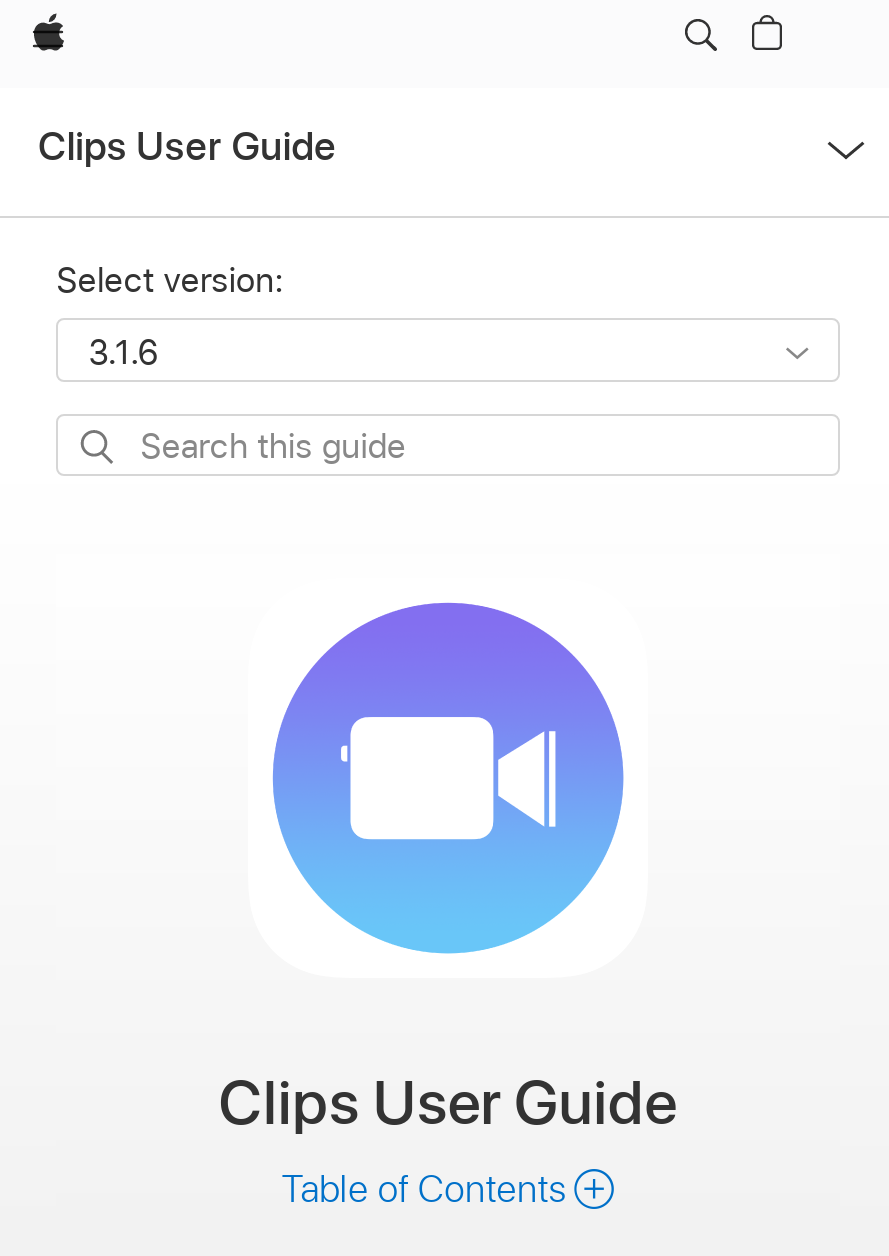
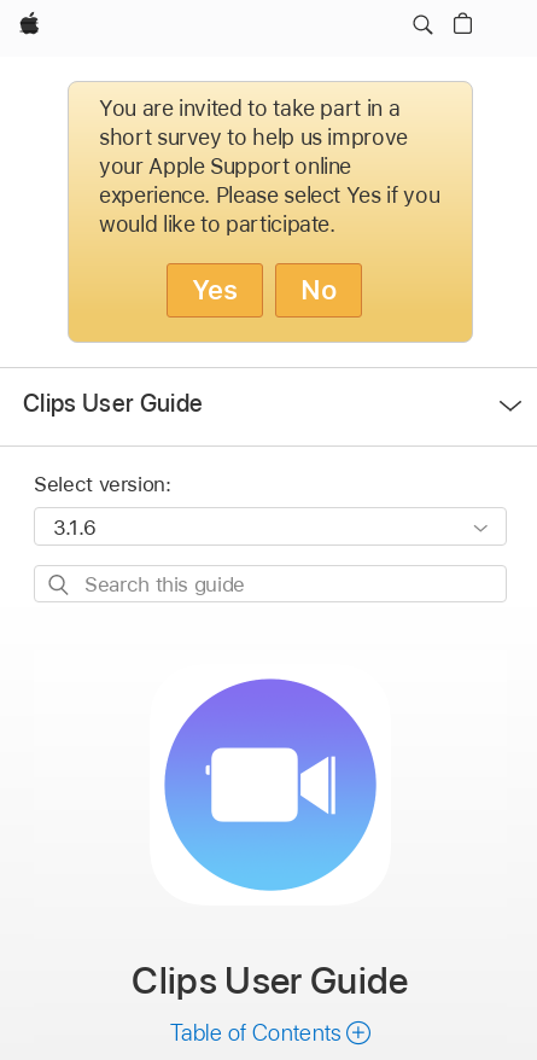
none -> [68,81,473,343] [image] | You are invited to take part in a | short survey to help us improve | your Apple Support online | experience. Please select Yes if you | would like to participate. | Yes | No

